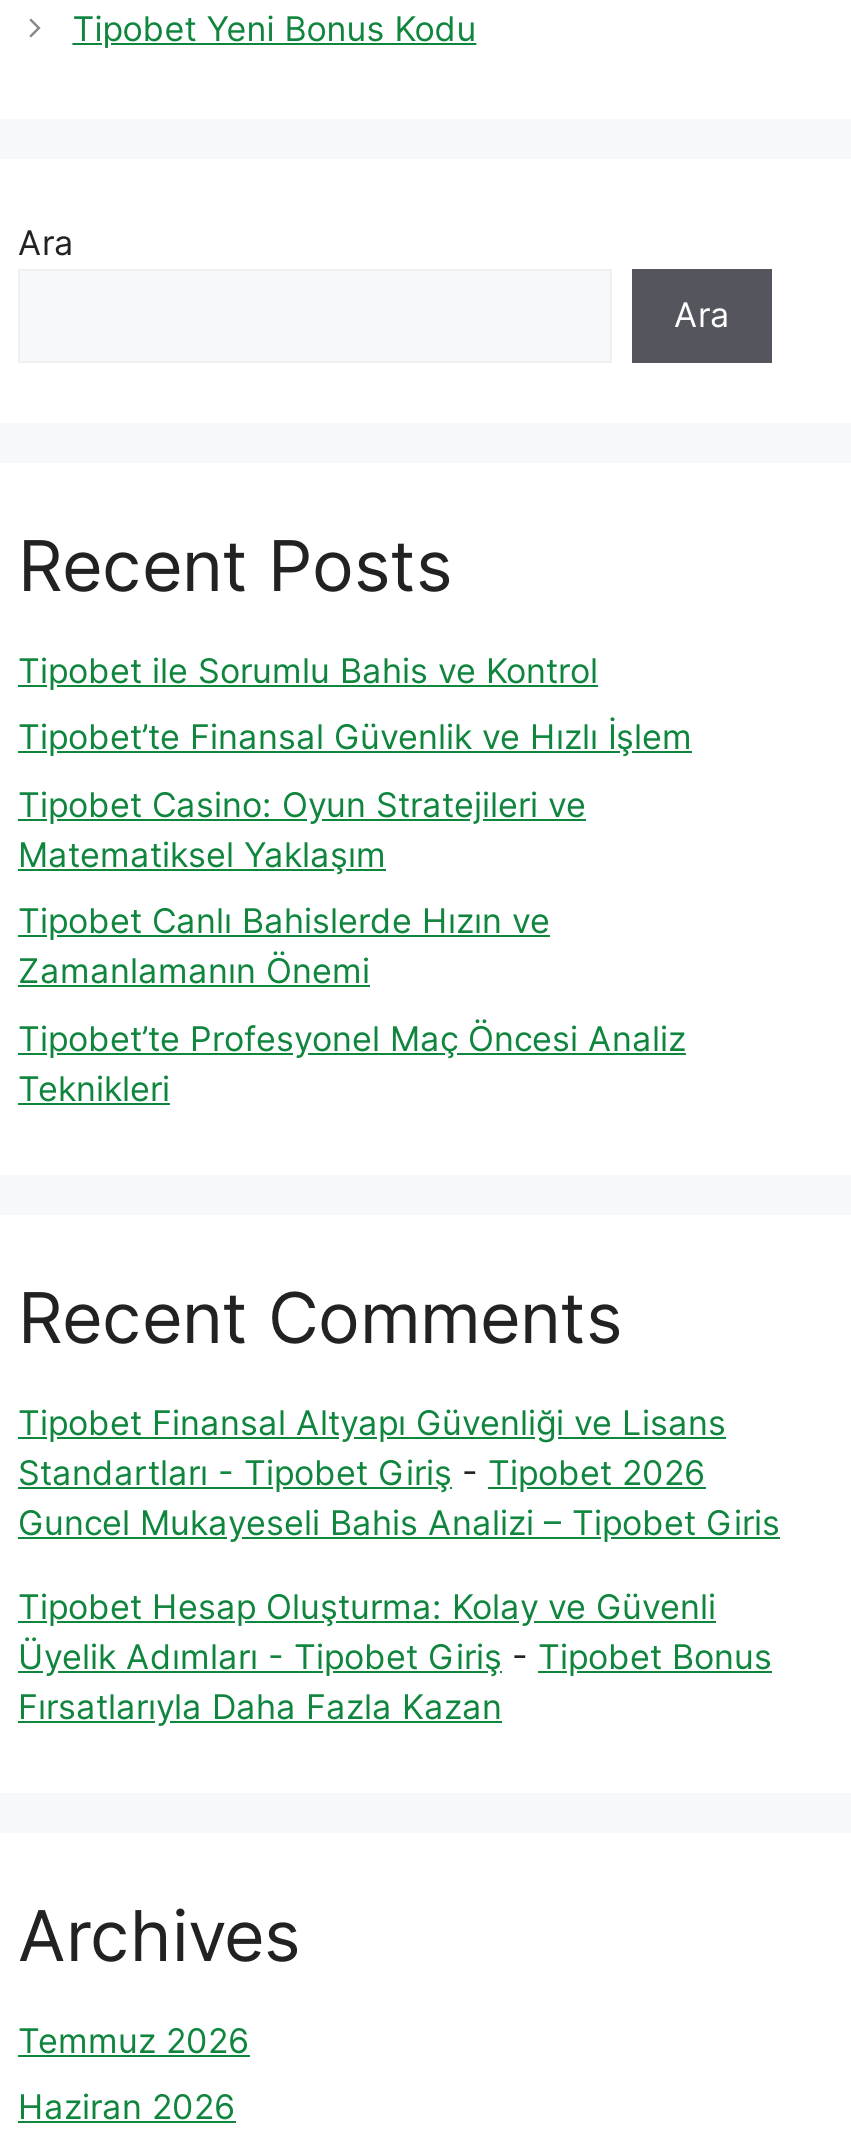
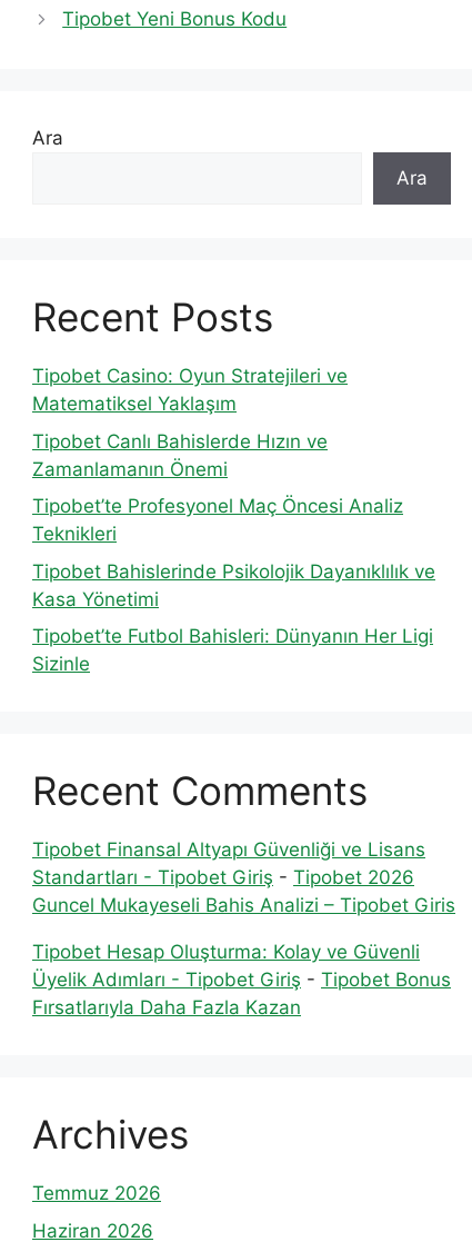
[18,651,692,758] Tipobet ile Sorumlu Bahis ve Kontrol | Tipobet’te Finansal Güvenlik ve Hızlı İşlem -> none
moved [18,785,686,1109] -> [32,365,403,545]: Tipobet Casino: Oyun Stratejileri ve | Matematiksel Yaklaşım | Tipobet Canlı Bahislerde Hızın ve | Zamanlamanın Önemi | Tipobet’te Profesyonel Maç Öncesi Analiz | Teknikleri
none -> [32,560,435,675] Tipobet Bahislerinde Psikolojik Dayanıklılık ve | Kasa Yönetimi | Tipobet’te Futbol Bahisleri: Dünyanın Her Ligi | Sizinle

